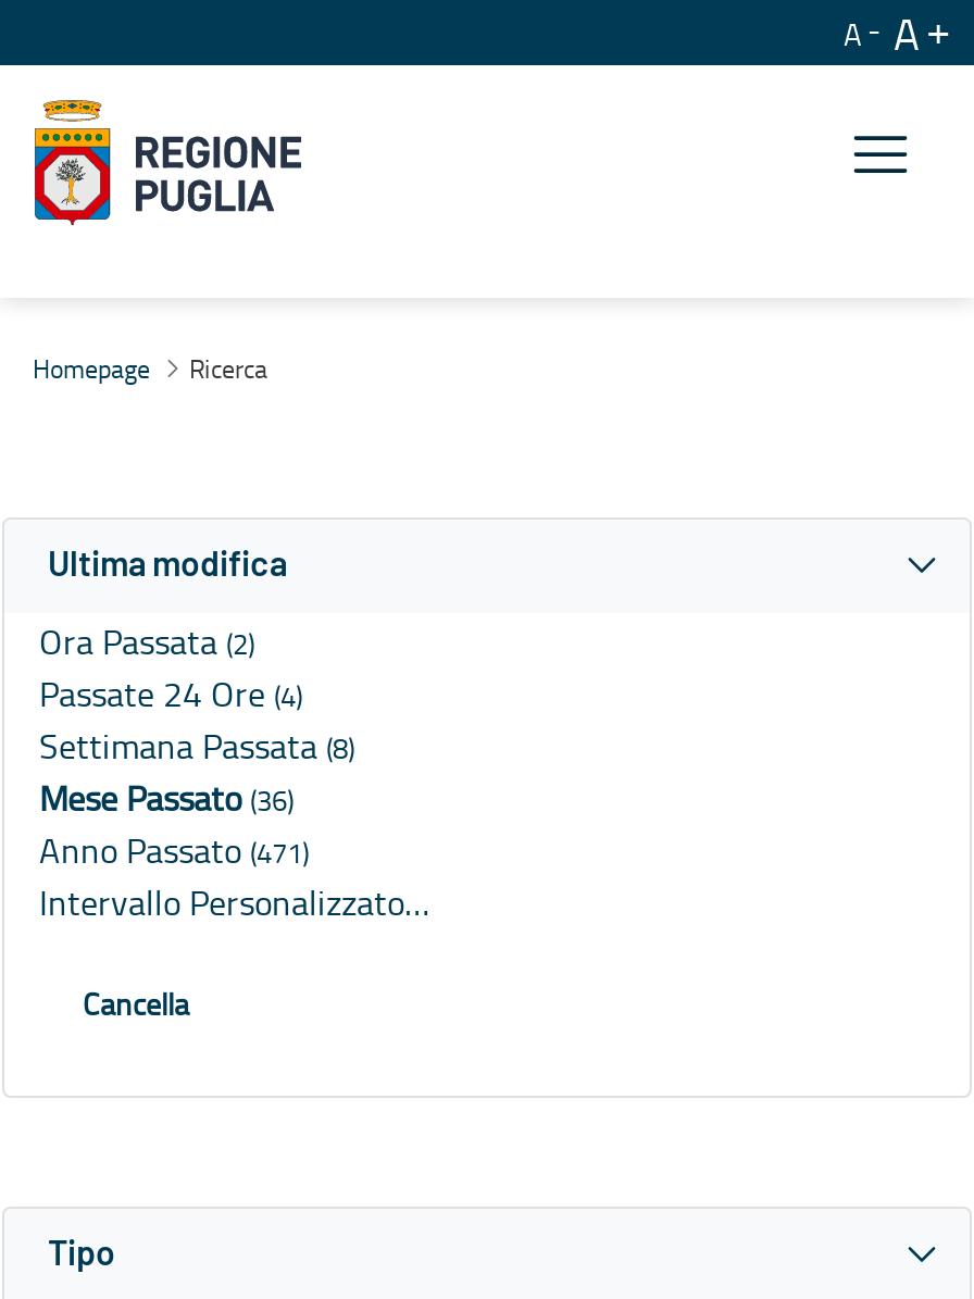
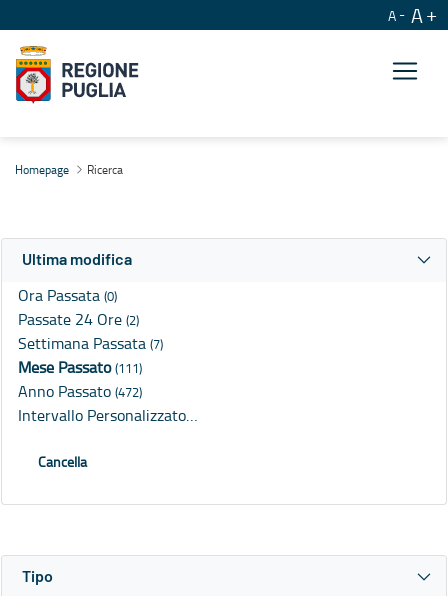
[39,618,254,666] Ora Passata (2) -> [18,284,117,306] Ora Passata (0)
[39,670,302,718] Passate 24 Ore (4) -> [18,308,139,330] Passate 24 Ore (2)
[39,722,354,770] Settimana Passata (8) -> [18,332,163,354] Settimana Passata (7)
[39,775,294,822] Mese Passato (36) -> [18,356,142,378] Mese Passato (111)
[39,827,309,875] Anno Passato (471) -> [18,380,142,402] Anno Passato (472)

